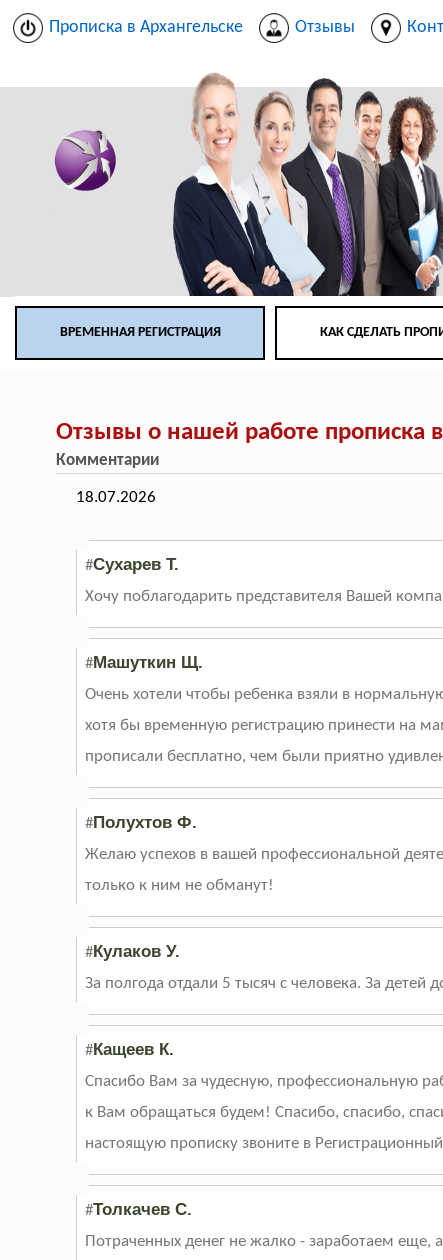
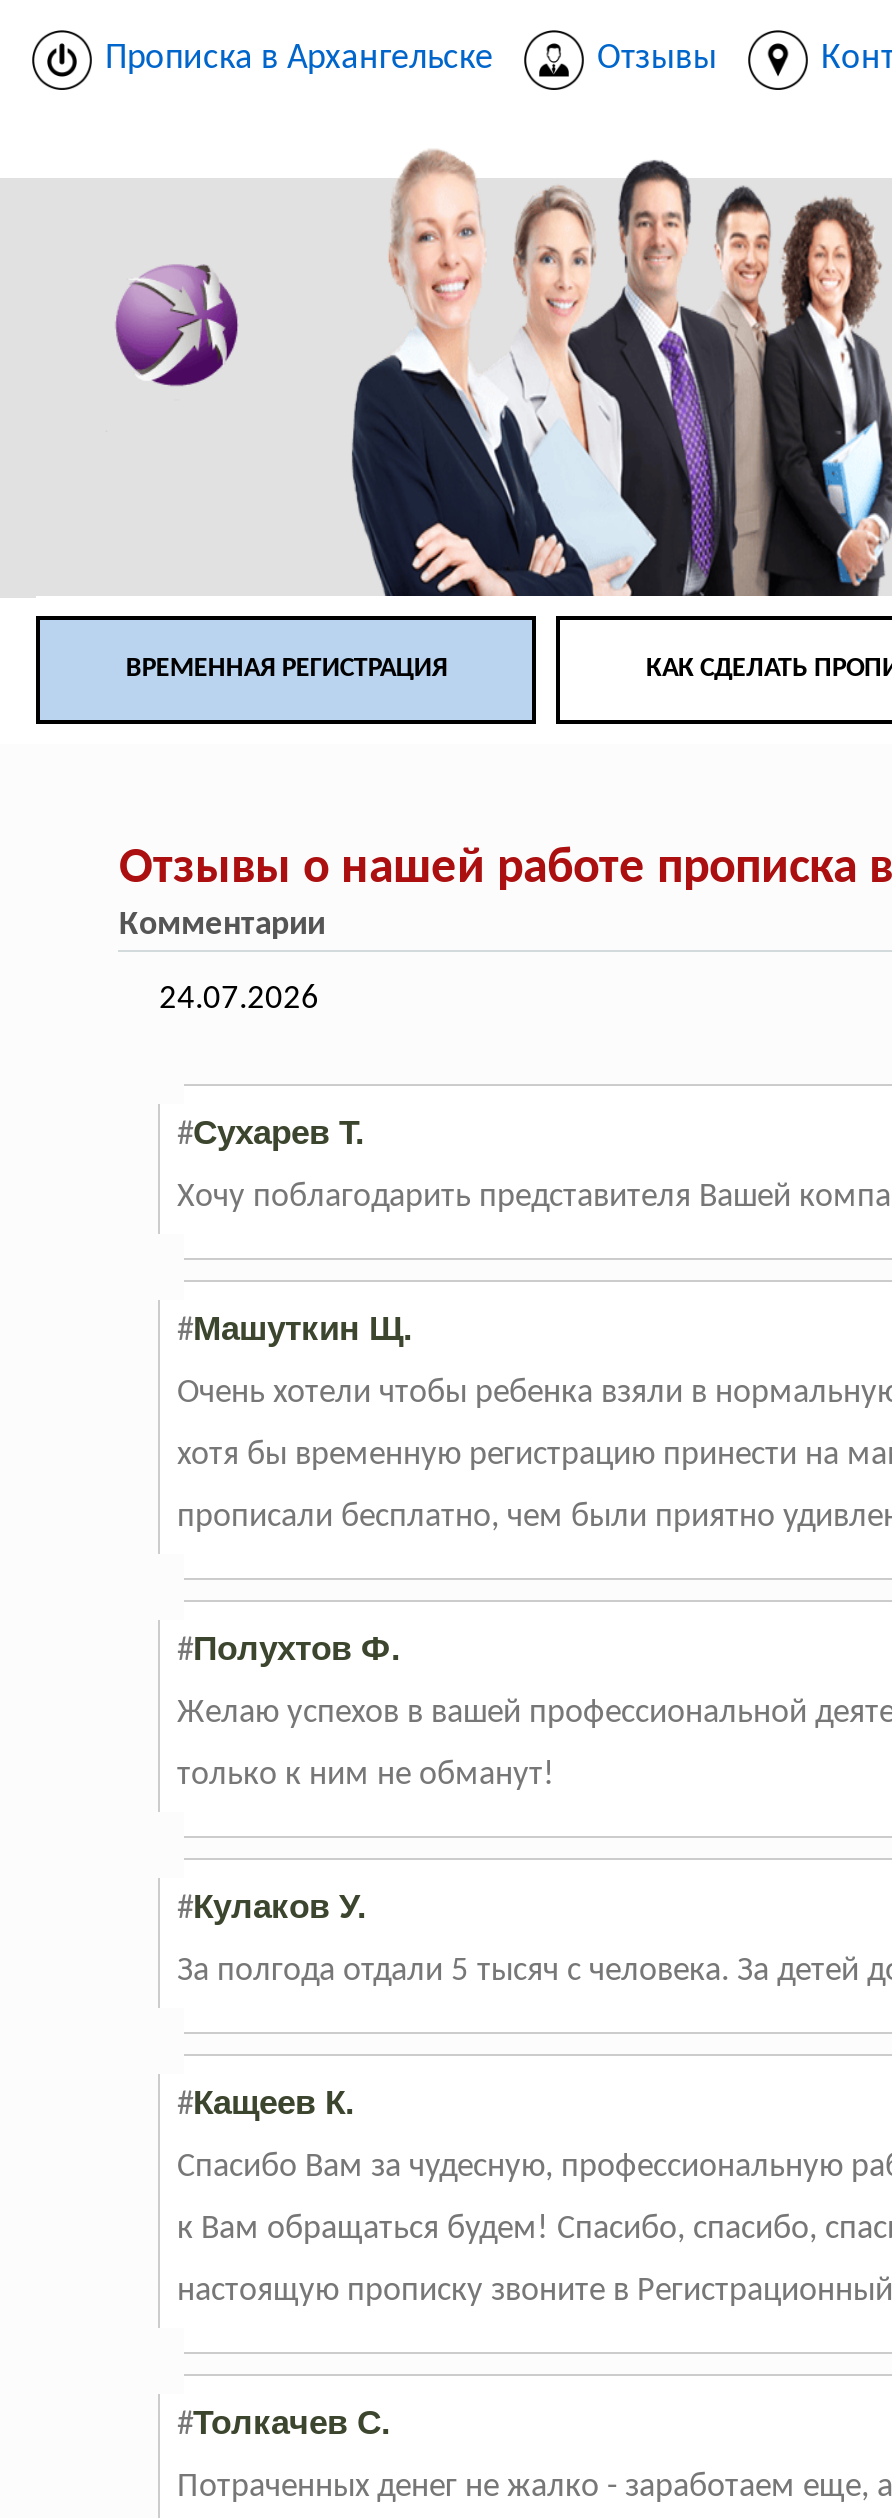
[76,489,156,506] 18.07.2026 -> [159,982,319,1016] 24.07.2026

